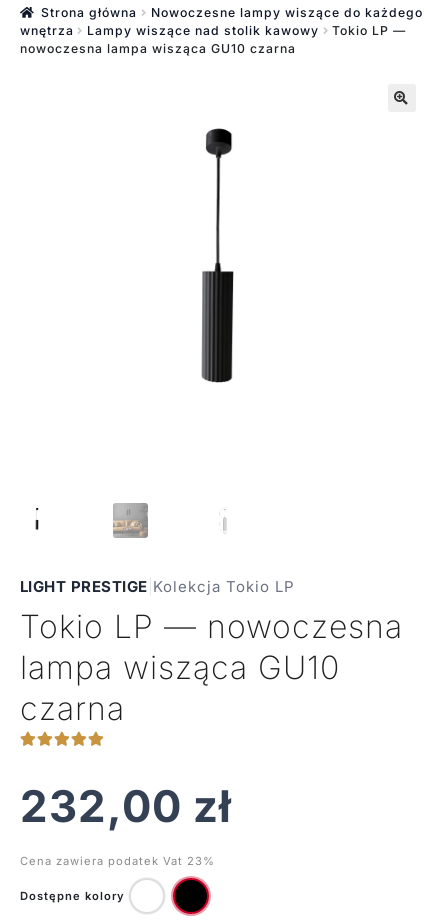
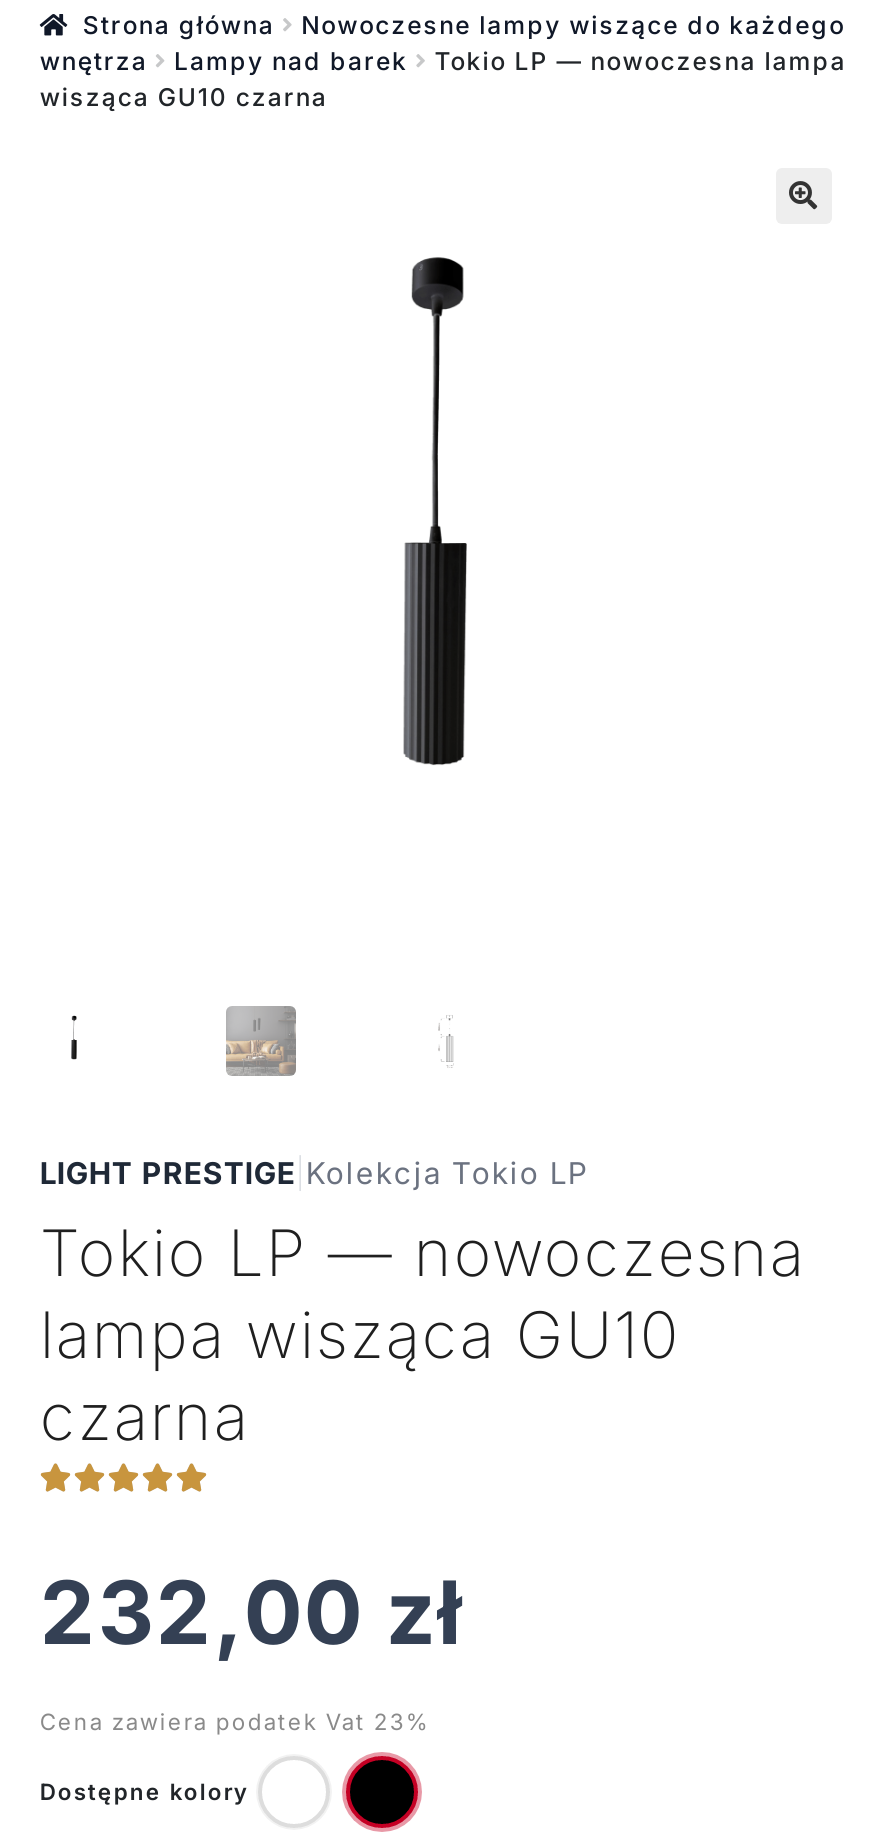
[20,23,406,56] Lampy wiszące nad stolik kawowy | Tokio LP — | nowoczesna lampa wisząca GU10 czarna -> [40,46,846,112] Lampy nad barek | Tokio LP — nowoczesna lampa | wisząca GU10 czarna

